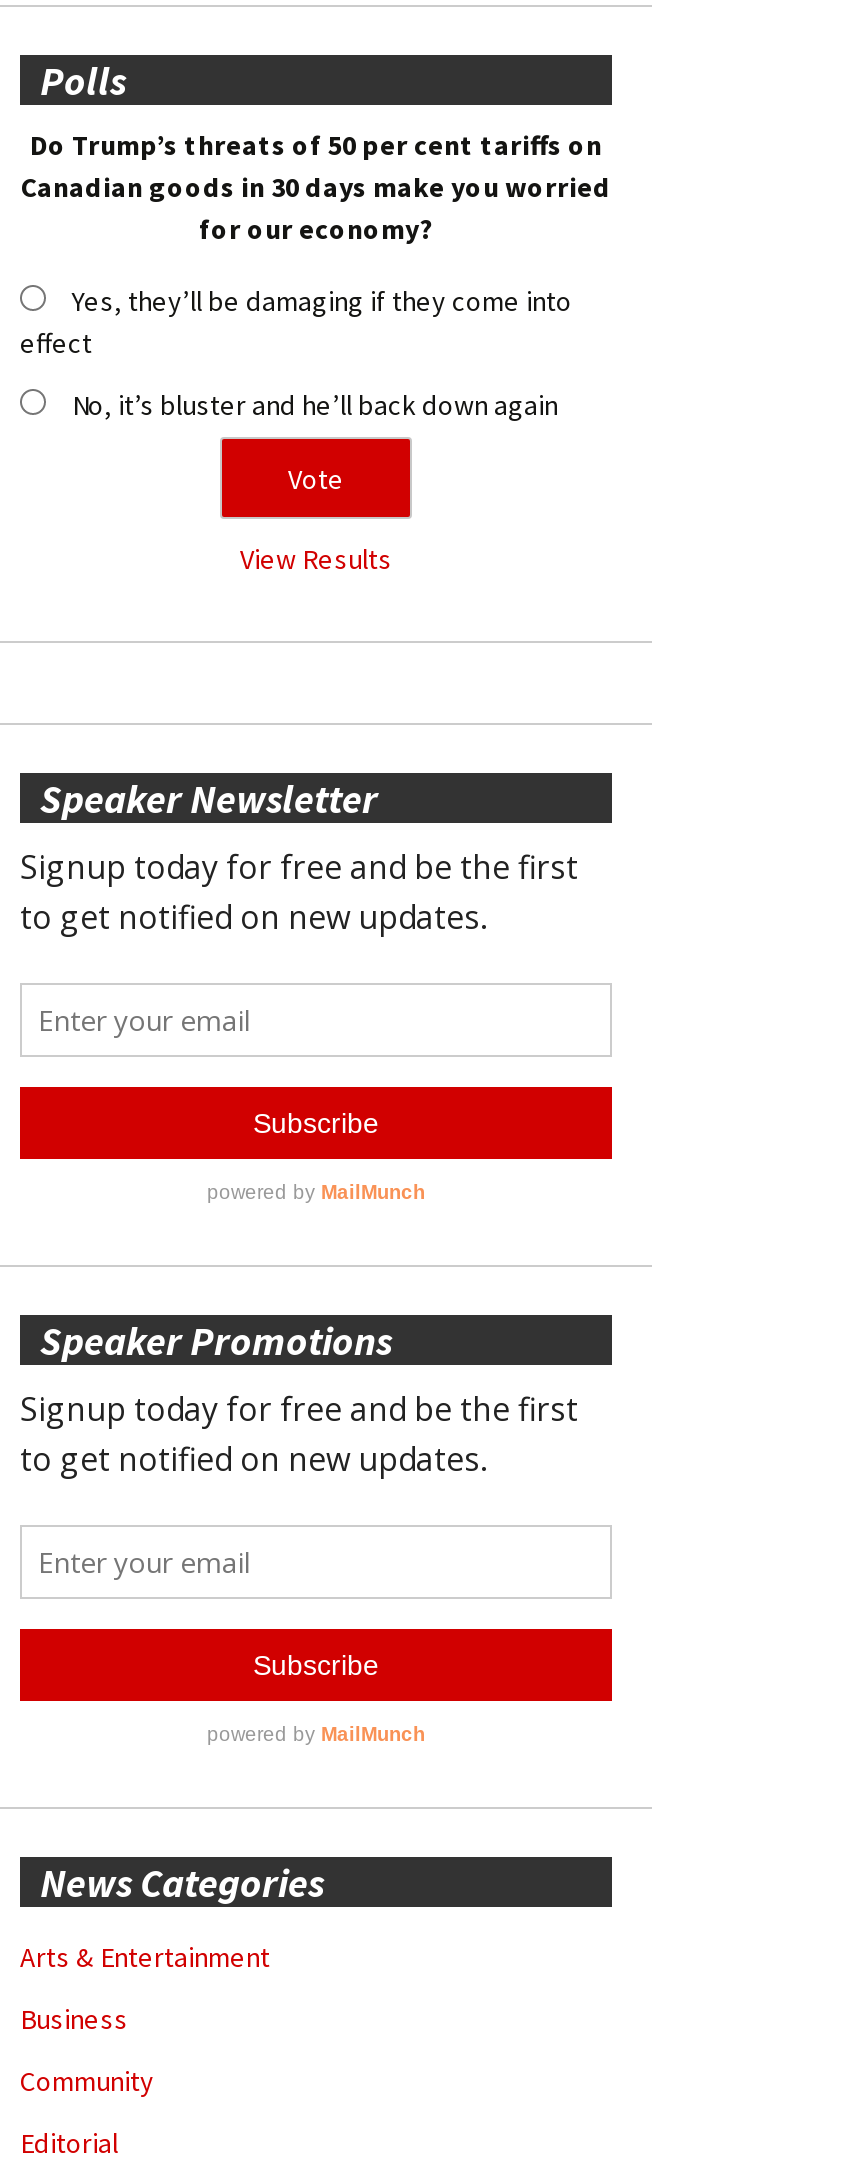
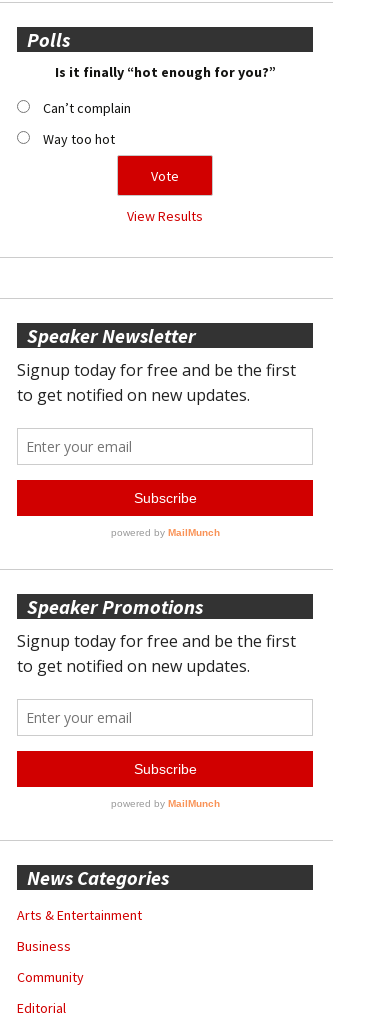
[21,128,611,248] Do Trump’s threats of 50 per cent tariffs on | Canadian goods in 30 days make you worried | for our economy? -> [54,63,275,81] Is it finally “hot enough for you?”
[20,284,572,362] Yes, they’ll be damaging if they come into | effect -> [43,99,131,117] Can’t complain
[72,388,558,424] No, it’s bluster and he’ll back down again -> [43,130,115,148] Way too hot

